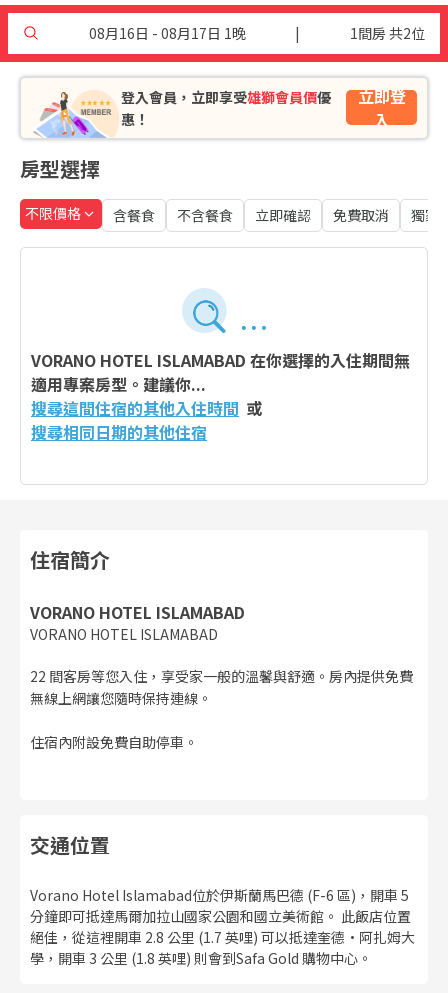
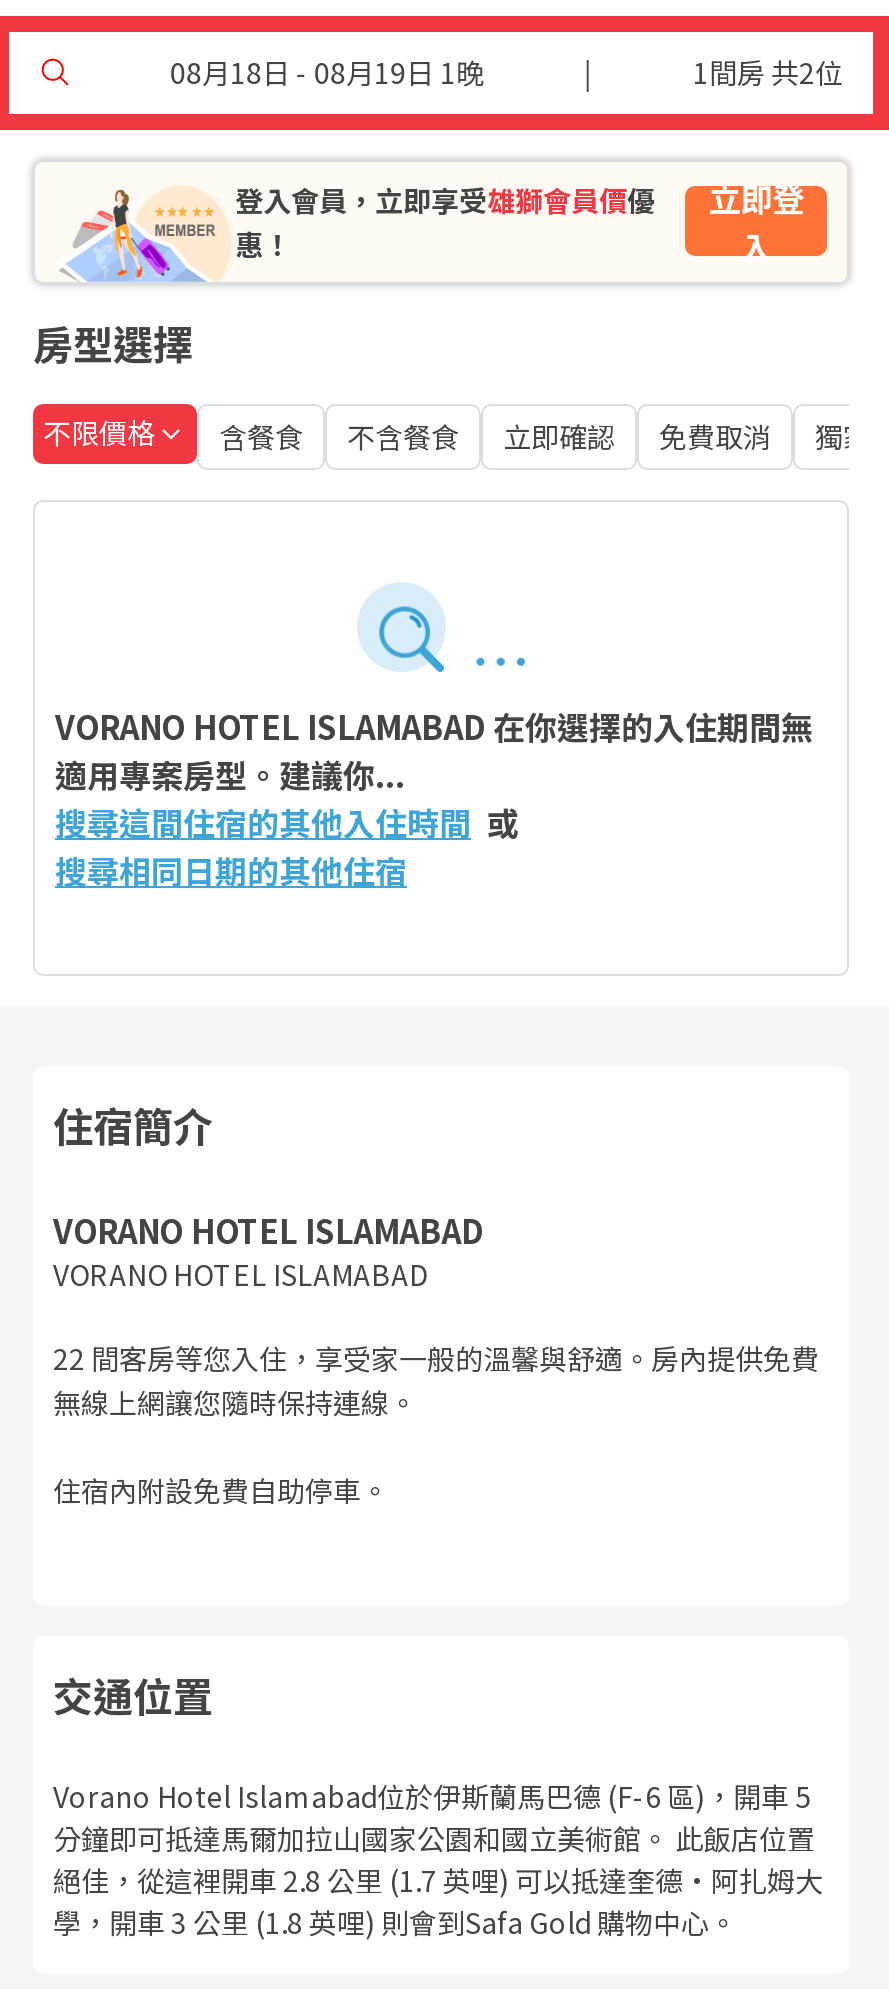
[89,23,246,43] 08月16日 - 08月17日 1晚 -> [170,51,484,91] 08月18日 - 08月19日 1晚

